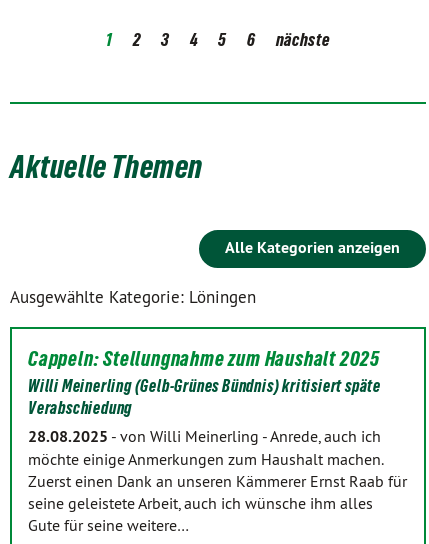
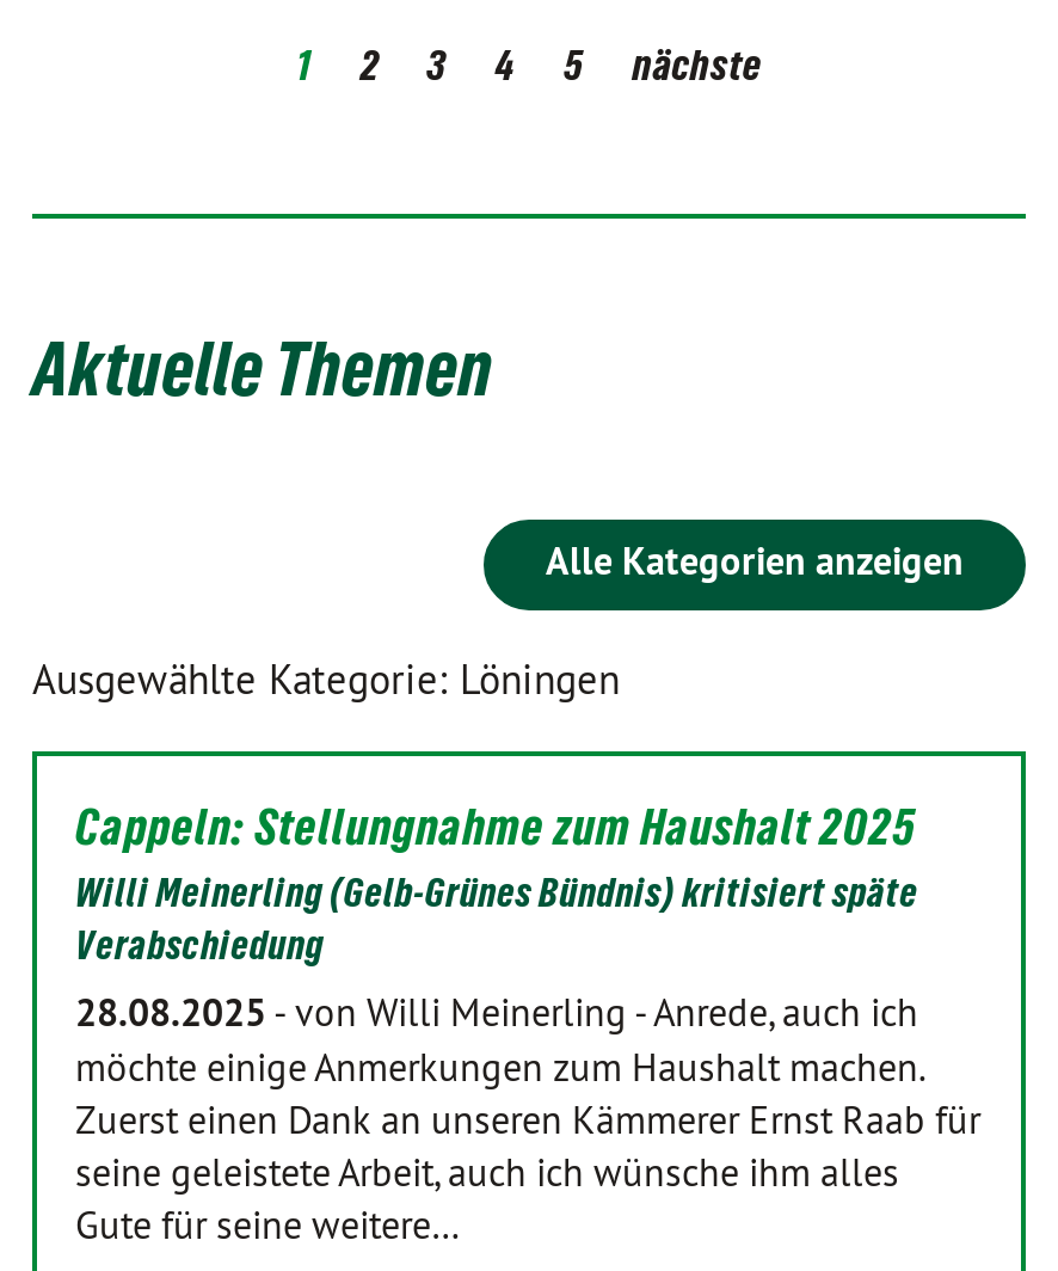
[247,29,256,50] 6 -> none

